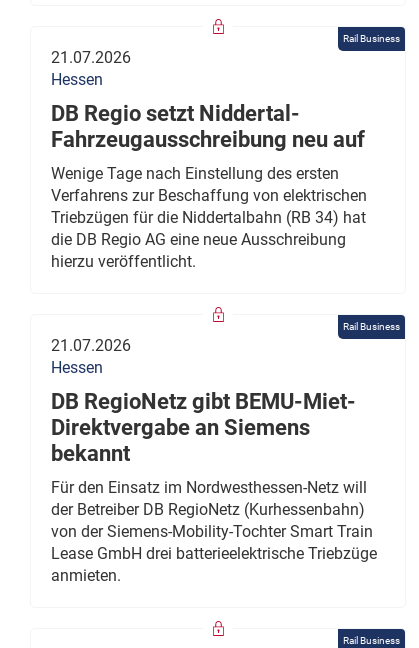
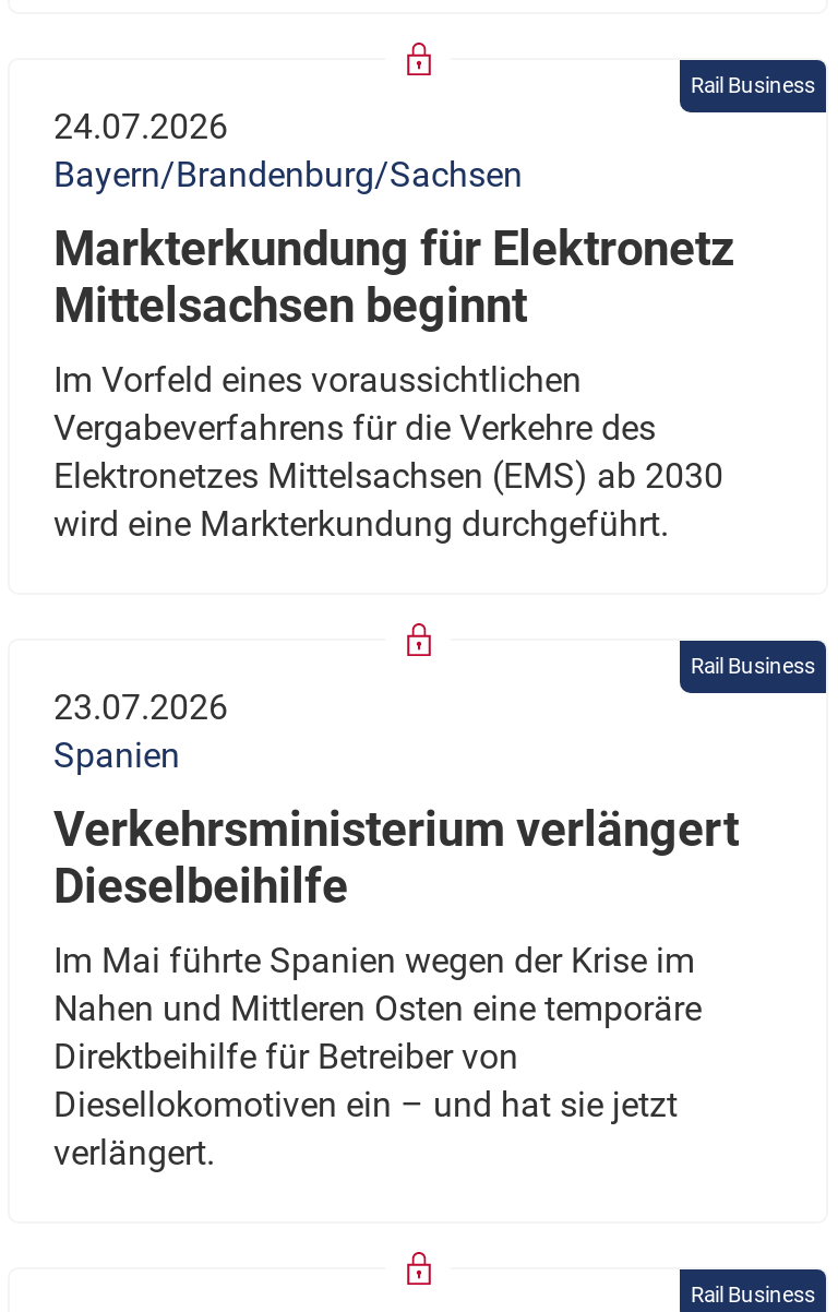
[51,47,131,88] 21.07.2026 | Hessen -> [53,106,523,195] 24.07.2026 | Bayern/Brandenburg/Sachsen
[51,100,365,151] DB Regio setzt Niddertal- | Fahrzeugausschreibung neu auf -> [53,222,734,333] Markterkundung für Elektronetz | Mittelsachsen beginnt
[51,163,367,270] Wenige Tage nach Einstellung des ersten | Verfahrens zur Beschaffung von elektrischen | Triebzügen für die Niddertalbahn (RB 34) hat | die DB Regio AG eine neue Ausschreibung | hierzu veröffentlicht. -> [53,359,723,545] Im Vorfeld eines voraussichtlichen | Vergabeverfahrens für die Verkehre des | Elektronetzes Mittelsachsen (EMS) ab 2030 | wird eine Markterkundung durchgeführt.
[51,335,131,376] 21.07.2026 | Hessen -> [53,687,228,776] 23.07.2026 | Spanien
[51,388,356,465] DB RegioNetz gibt BEMU-Miet- | Direktvergabe an Siemens | bekannt -> [53,802,739,914] Verkehrsministerium verlängert | Dieselbeihilfe
[51,477,377,584] Für den Einsatz im Nordwesthessen-Netz will | der Betreiber DB RegioNetz (Kurhessenbahn) | von der Siemens-Mobility-Tochter Smart Train | Lease GmbH drei batterieelektrische Triebzüge | anmieten. -> [53,940,702,1173] Im Mai führte Spanien wegen der Krise im | Nahen und Mittleren Osten eine temporäre | Direktbeihilfe für Betreiber von | Diesellokomotiven ein – und hat sie jetzt | verlängert.

